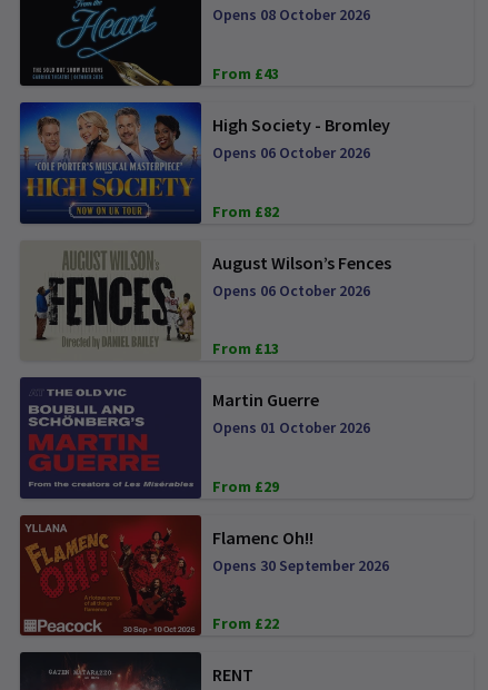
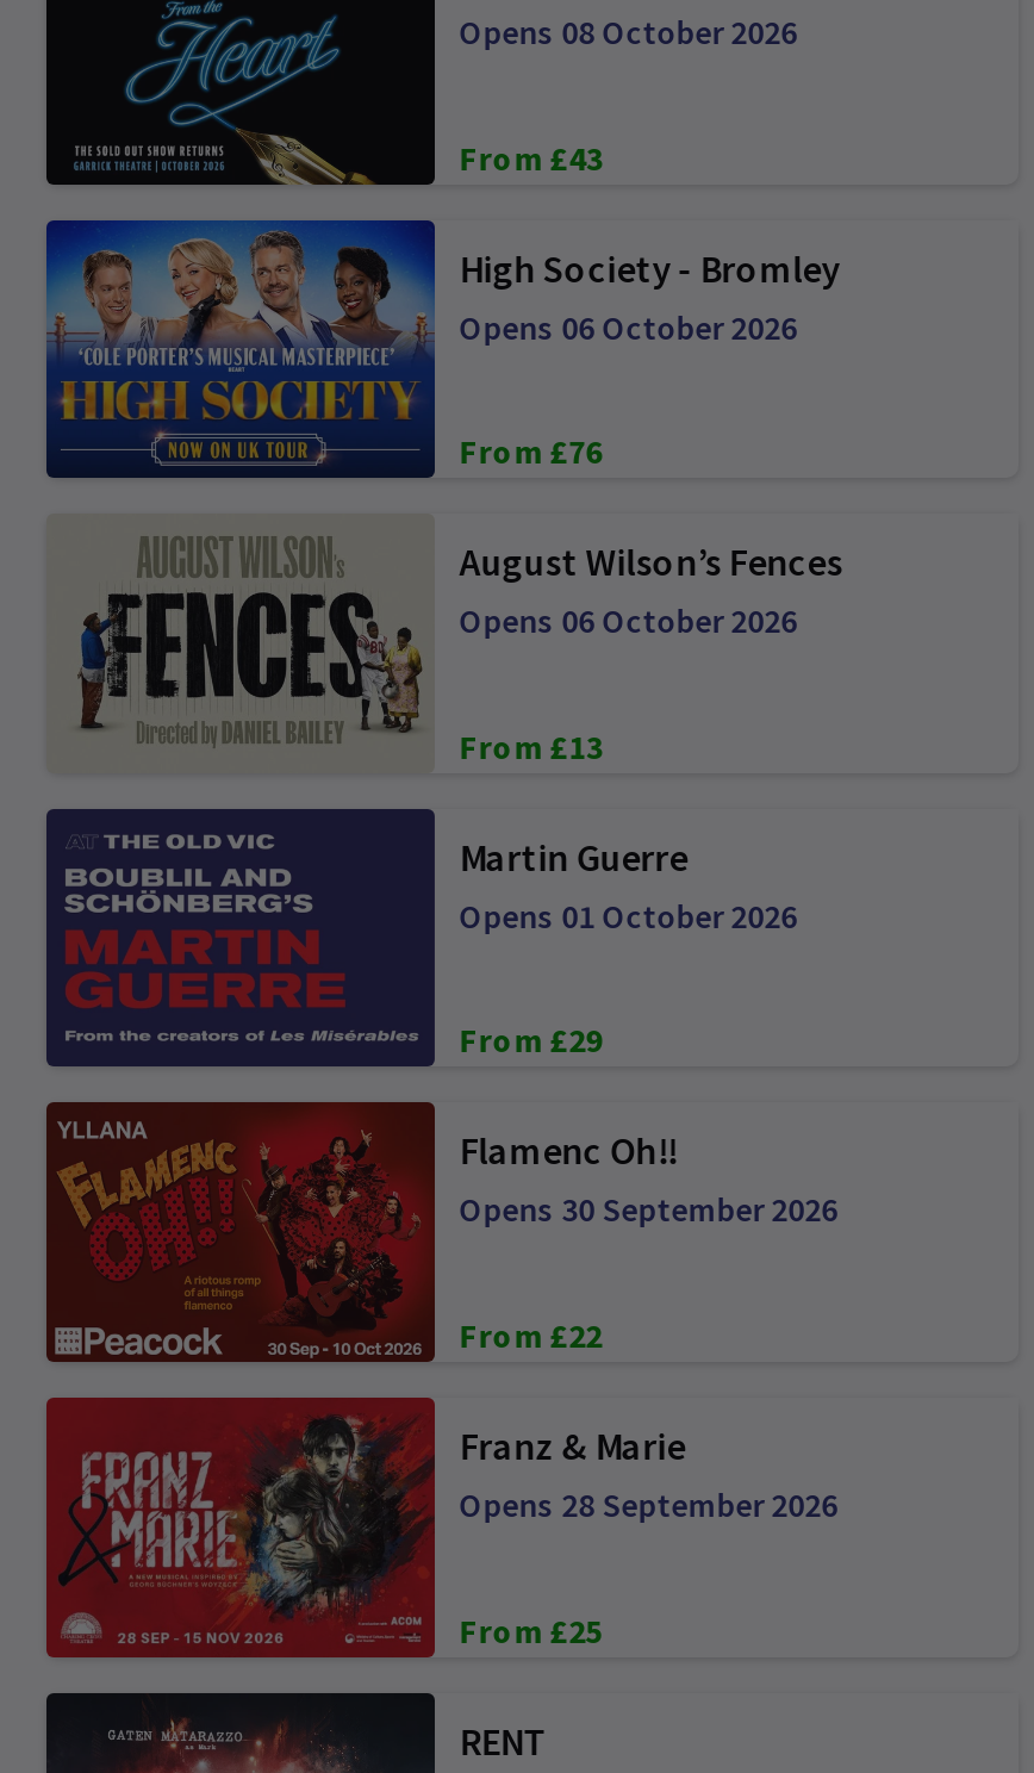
[213,201,279,221] From £82 -> [459,430,602,473] From £76
none -> [44,1396,838,1661] [image] | Franz & Marie | Opens 28 September 2026 | From £25

